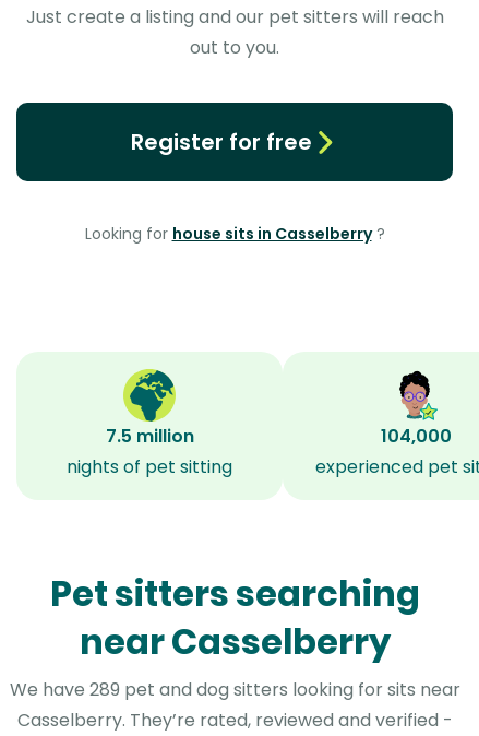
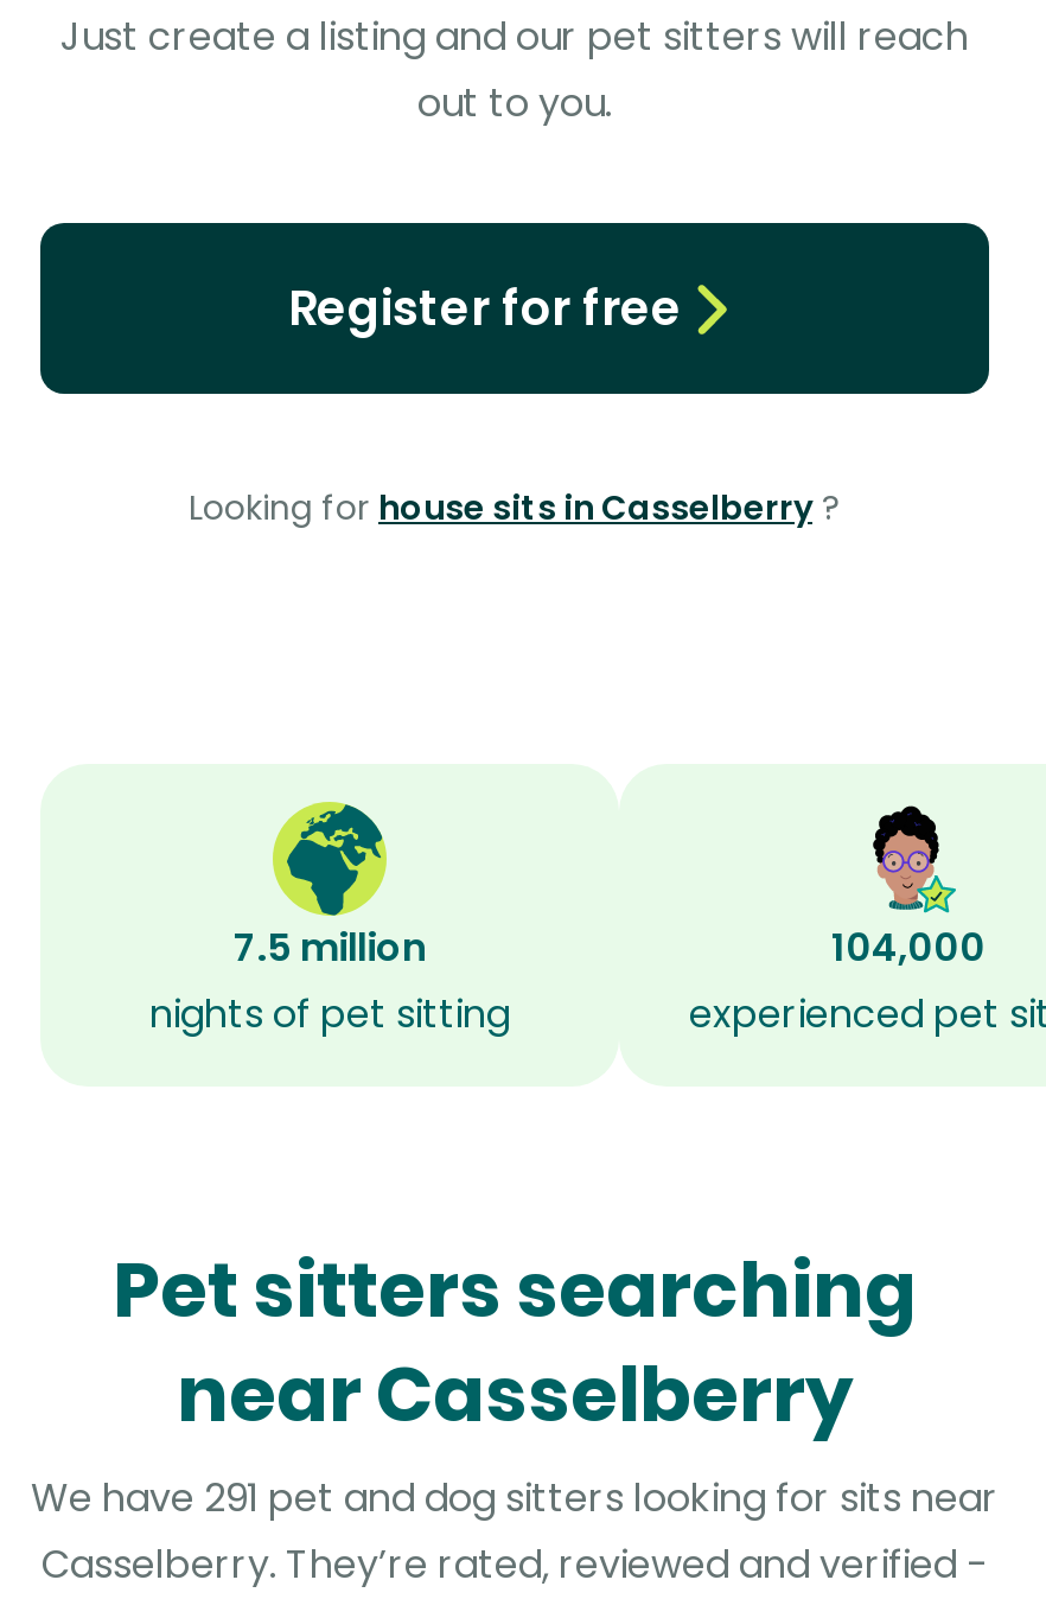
[9,677,460,702] We have 289 pet and dog sitters looking for sits near -> [31,1471,999,1525] We have 291 pet and dog sitters looking for sits near

